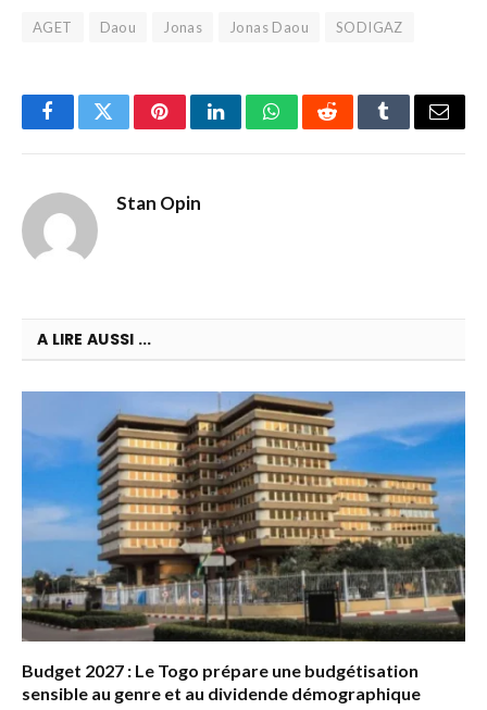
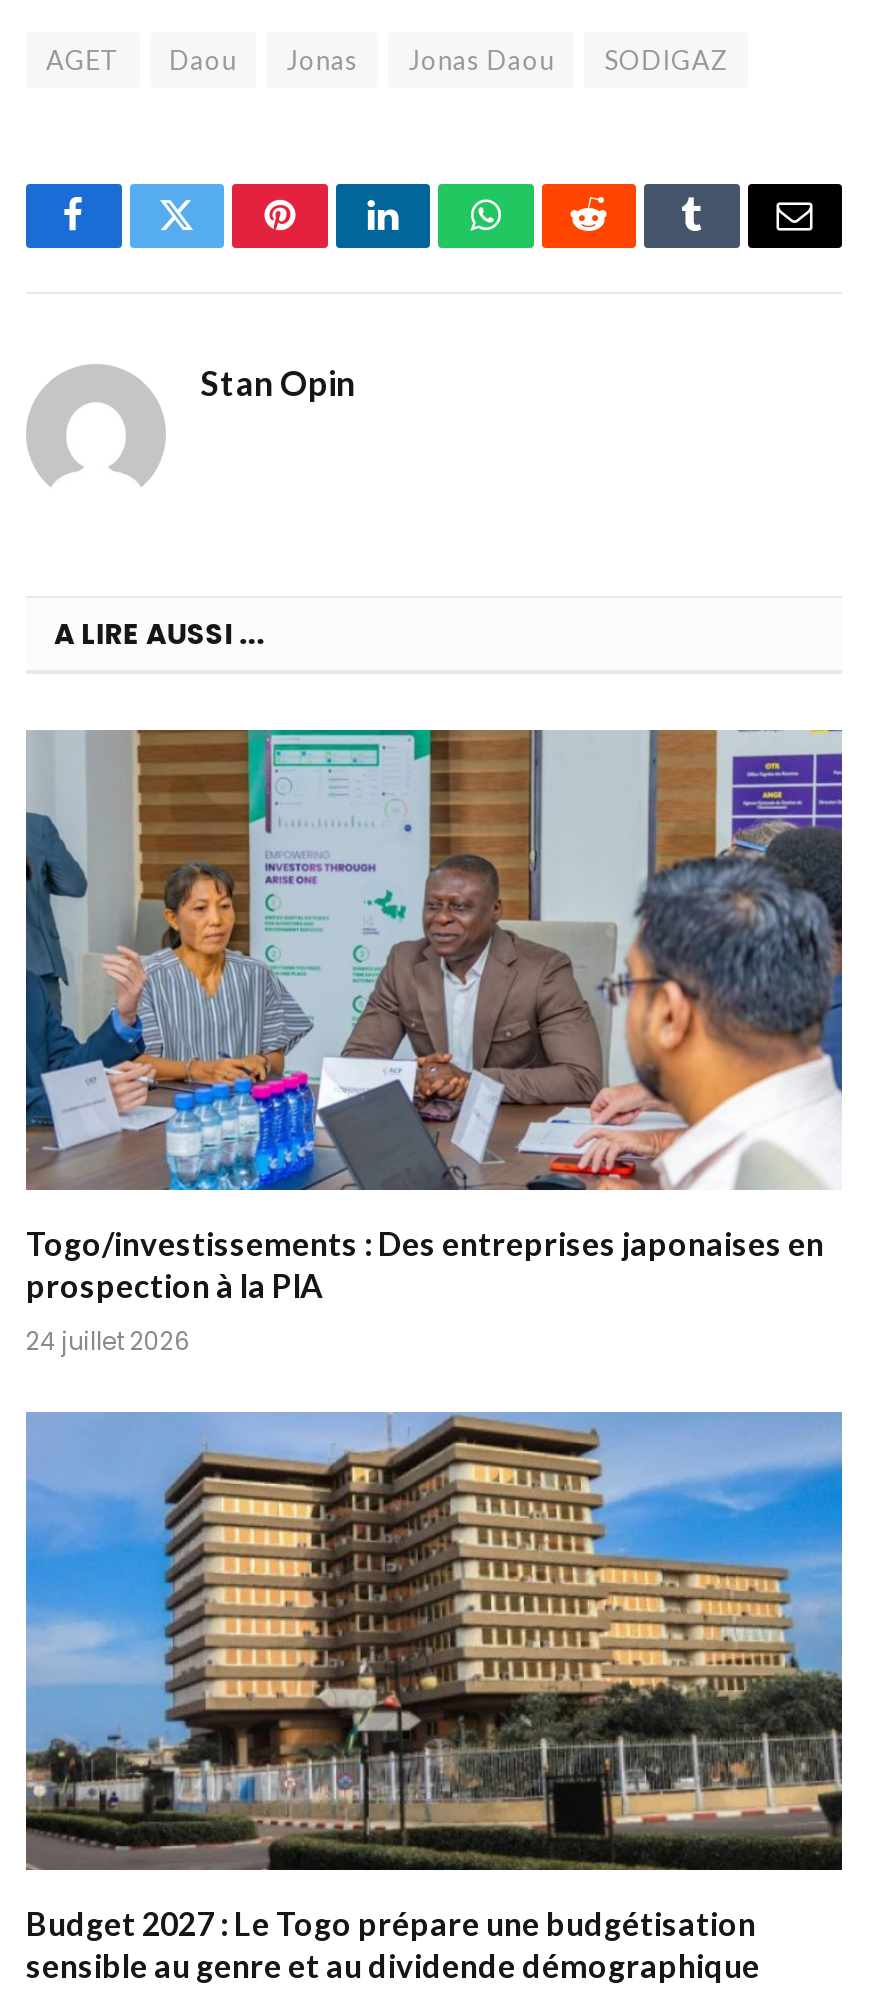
none -> [24,728,844,1358] [image] | Togo/investissements : Des entreprises japonaises en | prospection à la PIA | 24 juillet 2026

